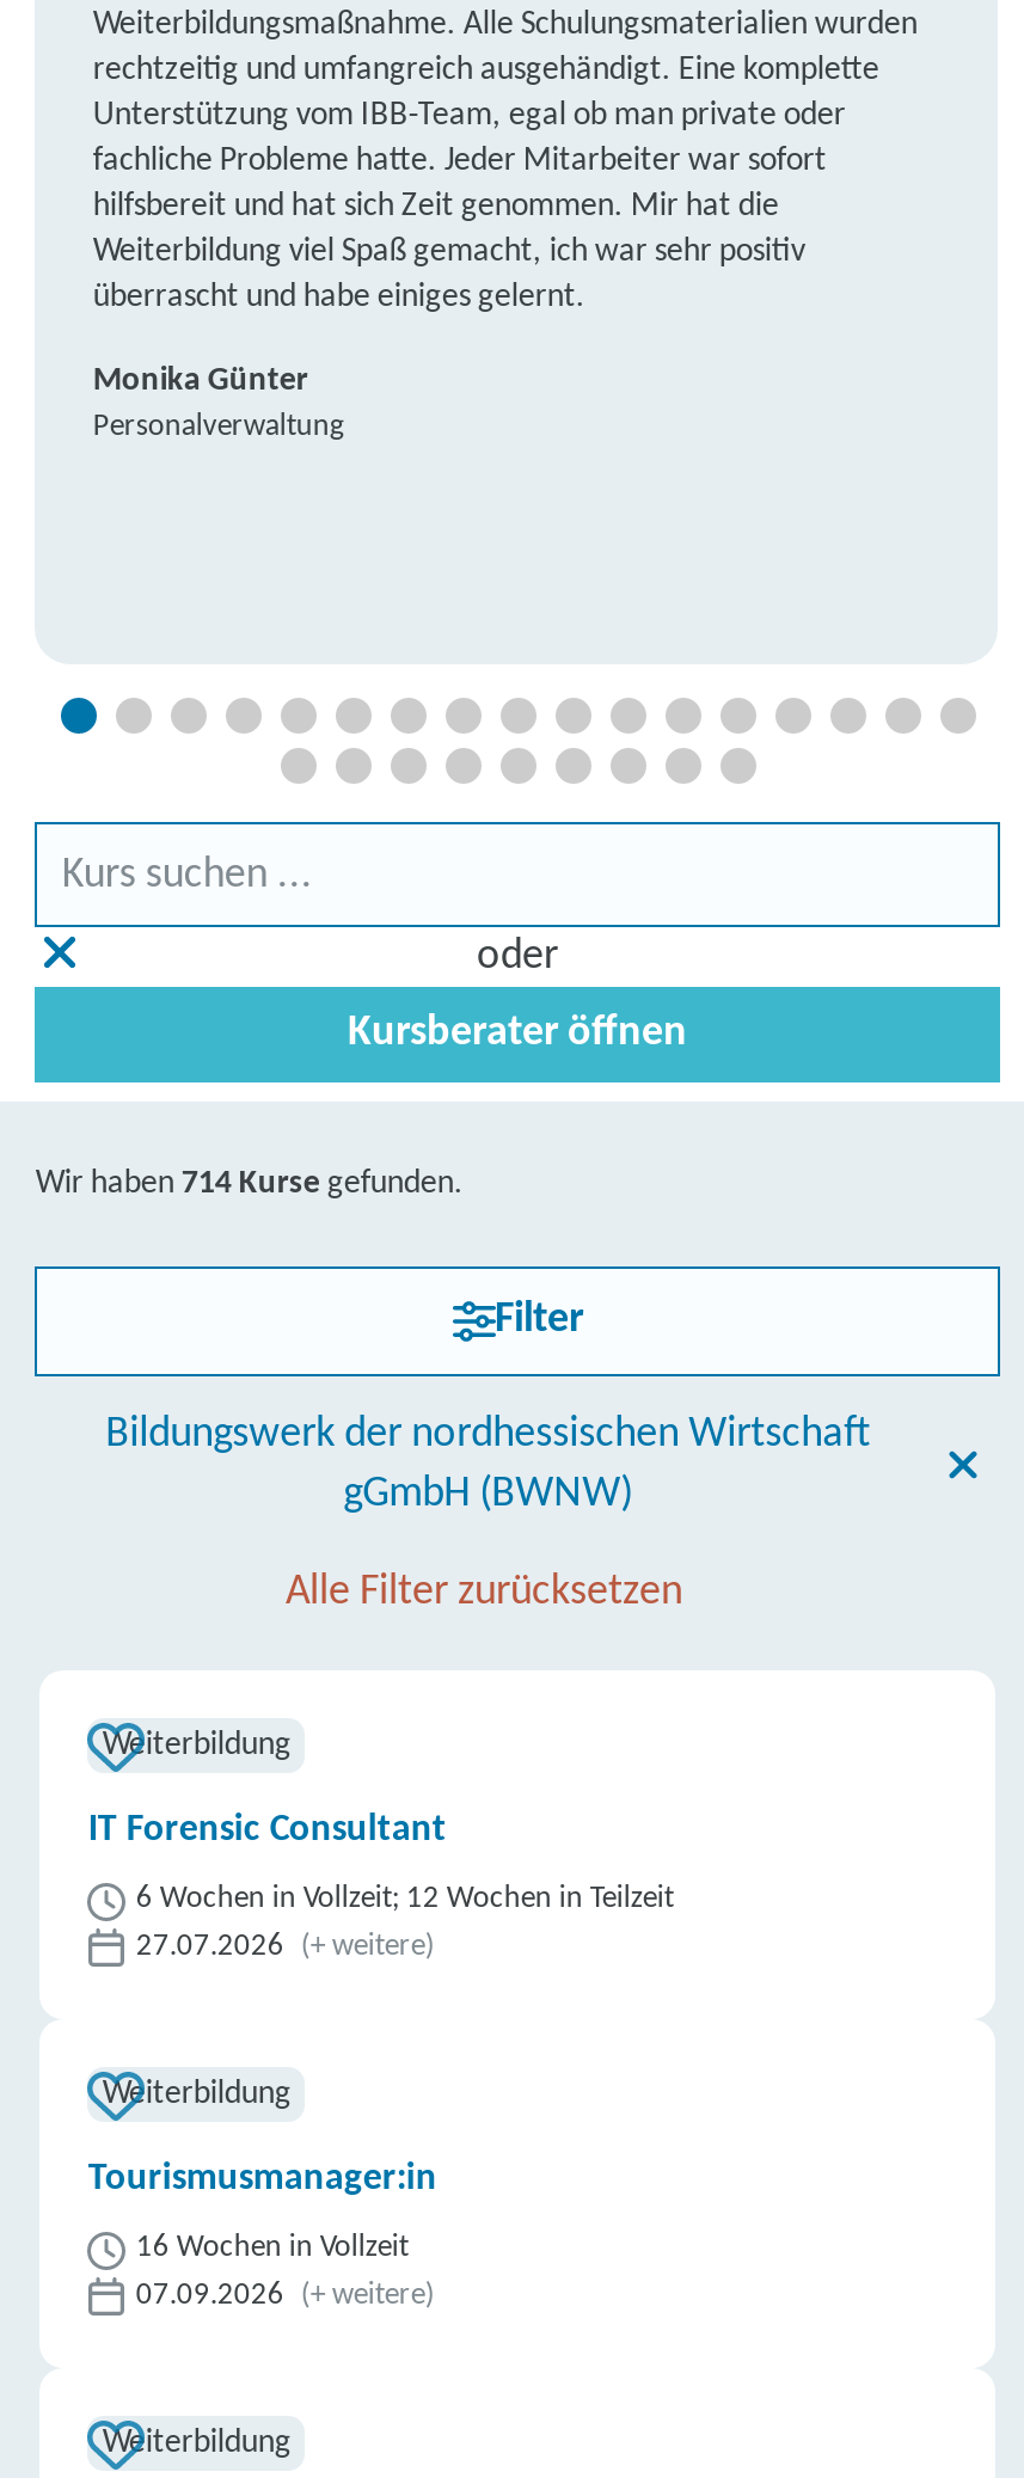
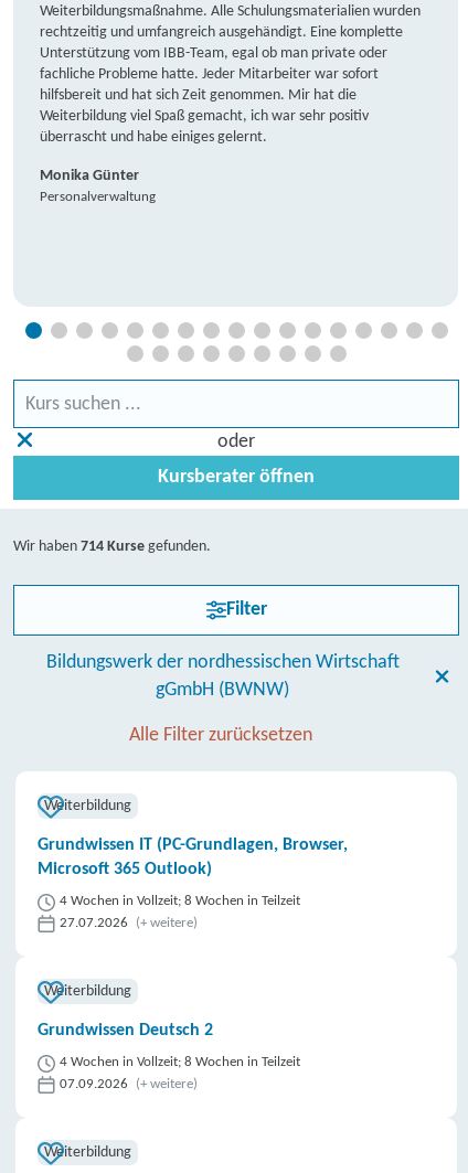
[88,1811,447,1850] IT Forensic Consultant -> [38,836,348,878] Grundwissen IT (PC-Grundlagen, Browser, | Microsoft 365 Outlook)
[136,1883,674,1914] 6 Wochen in Vollzeit; 12 Wochen in Teilzeit -> [60,894,301,908] 4 Wochen in Vollzeit; 8 Wochen in Teilzeit
[88,2160,437,2198] Tourismusmanager:in -> [38,1022,213,1039] Grundwissen Deutsch 2
[136,2232,408,2263] 16 Wochen in Vollzeit -> [60,1055,301,1069] 4 Wochen in Vollzeit; 8 Wochen in Teilzeit

